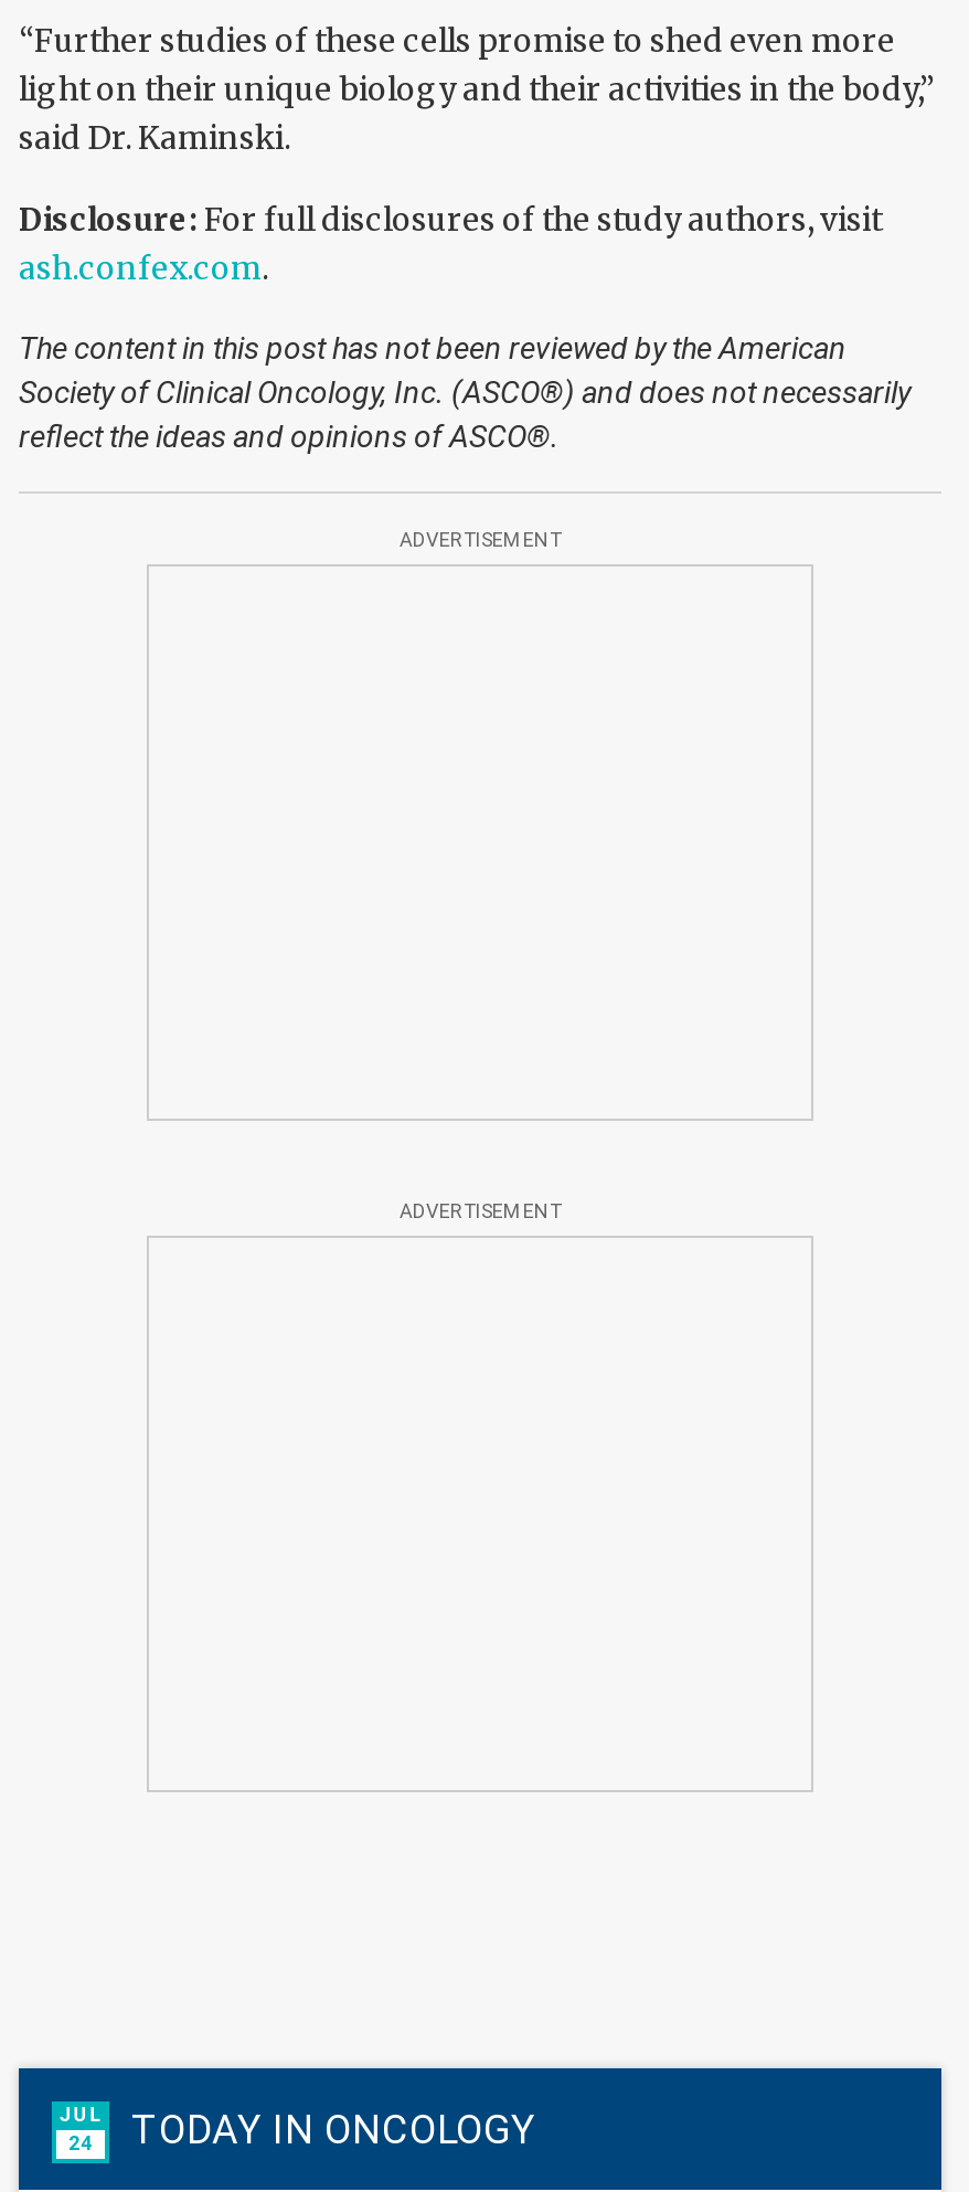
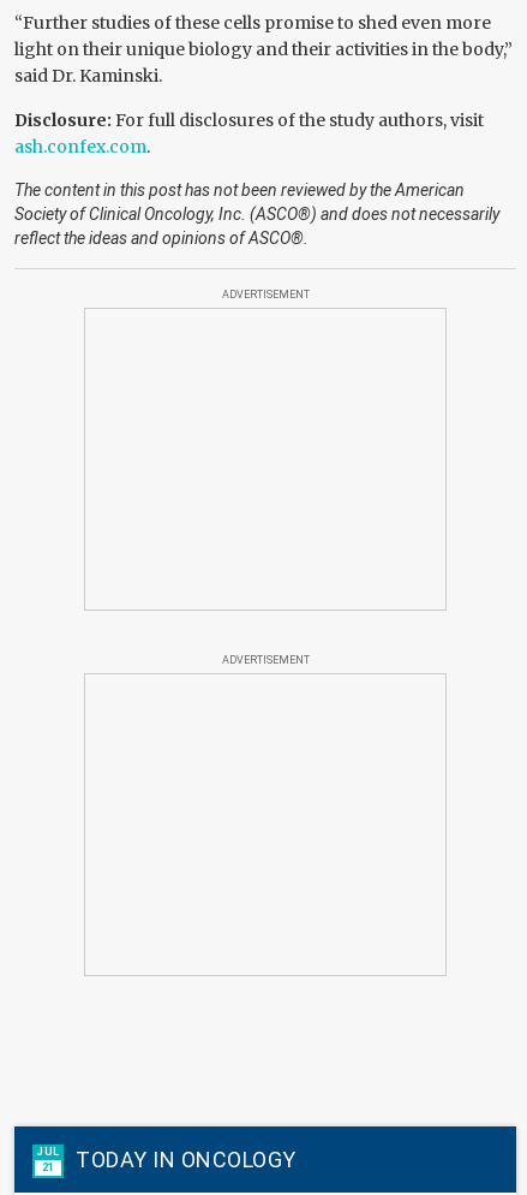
[59,2104,536,2154] JUL 24 TODAY IN ONCOLOGY -> [36,1146,296,1173] JUL 21 TODAY IN ONCOLOGY

